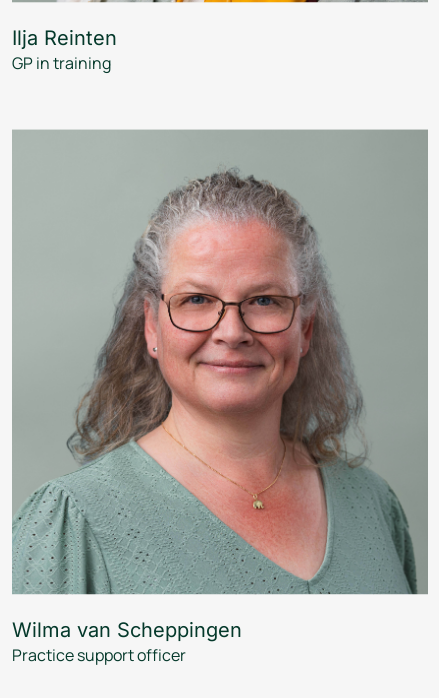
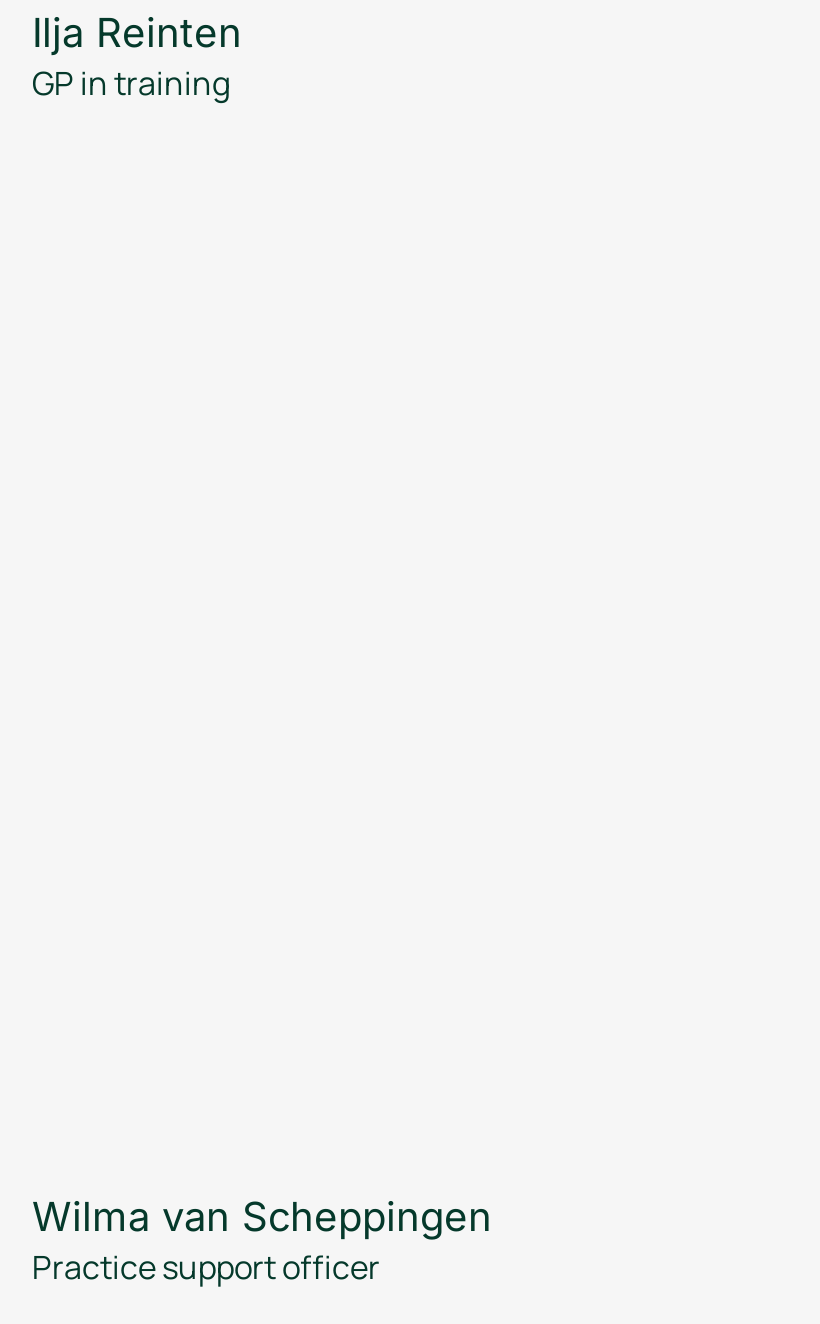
[11,129,429,596] [image] -> none

